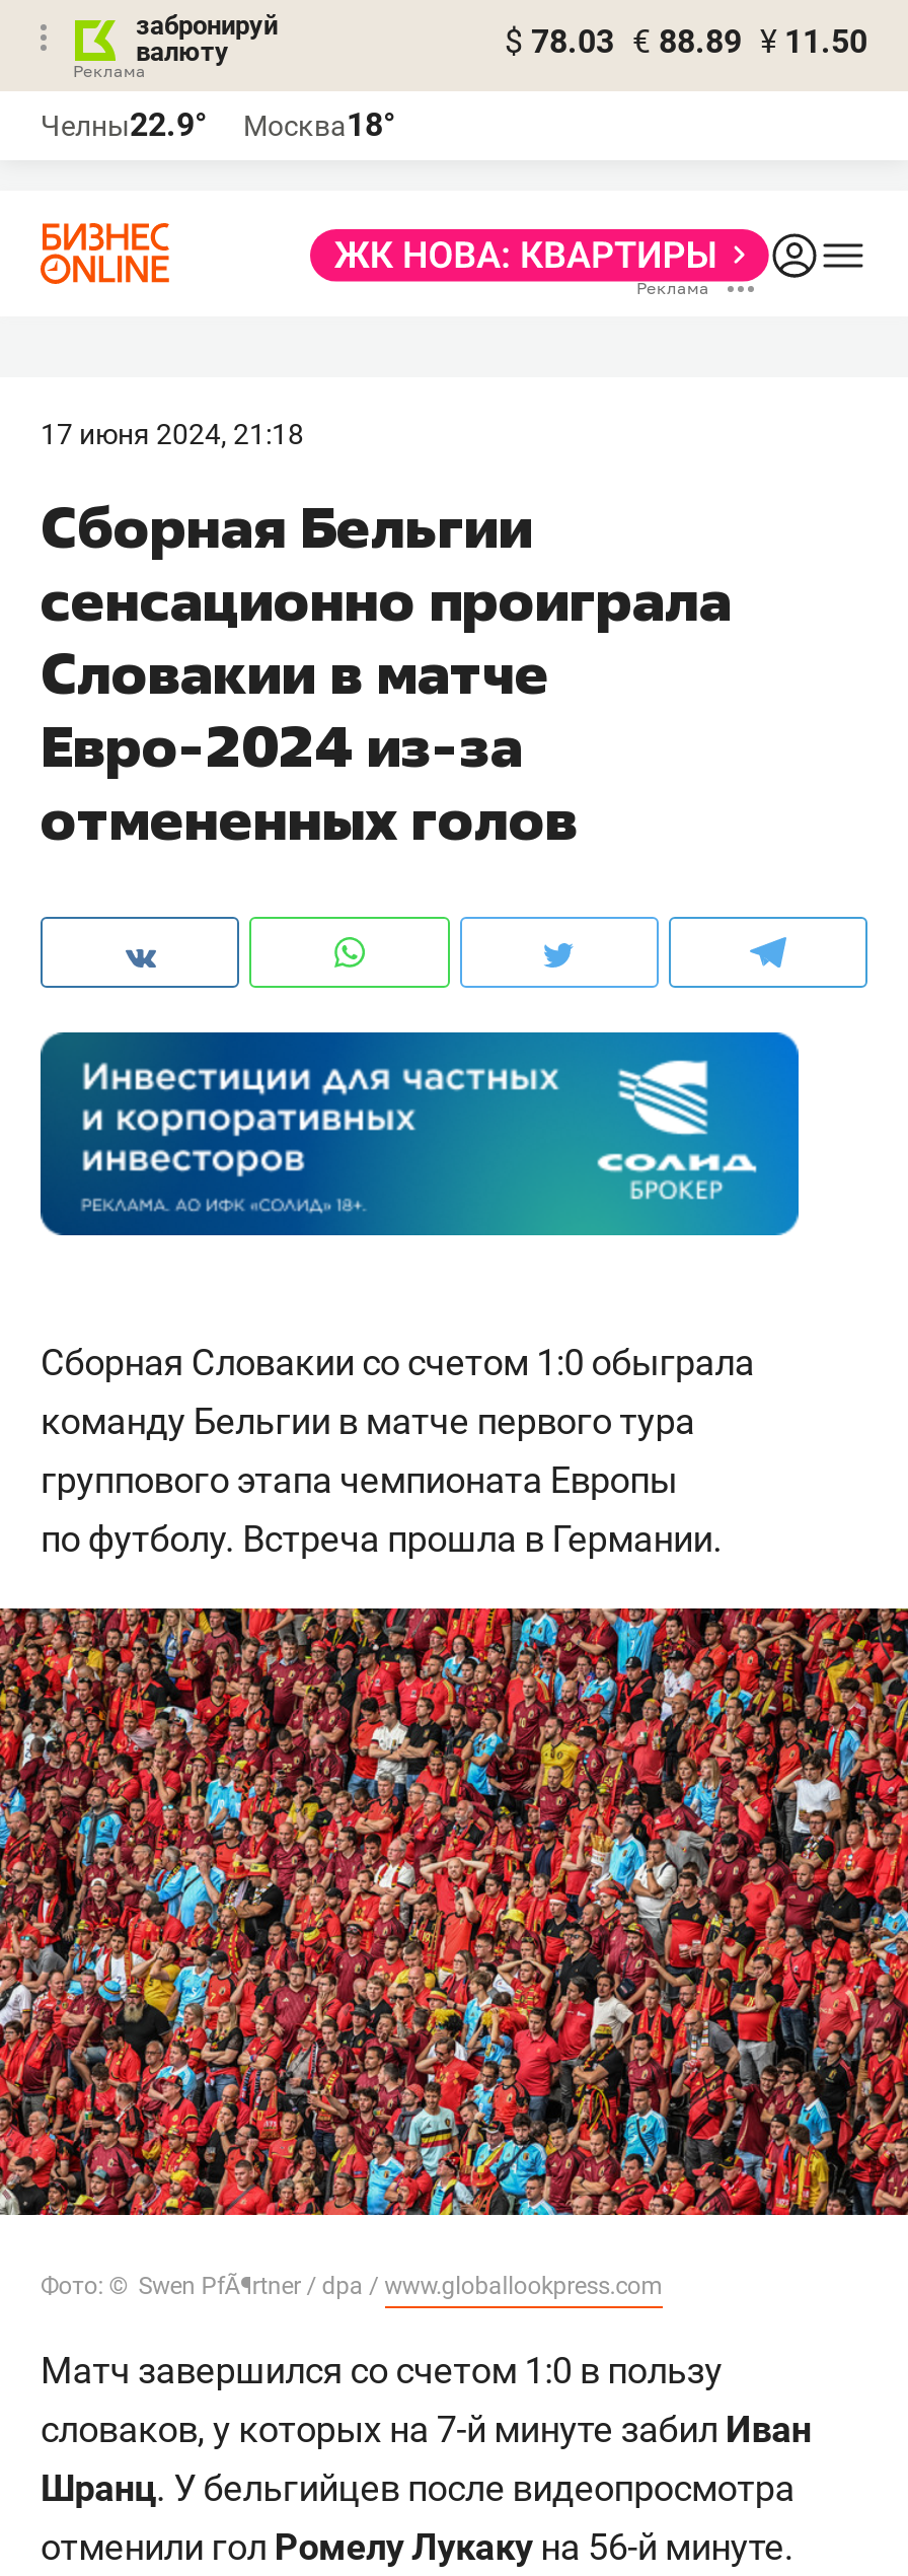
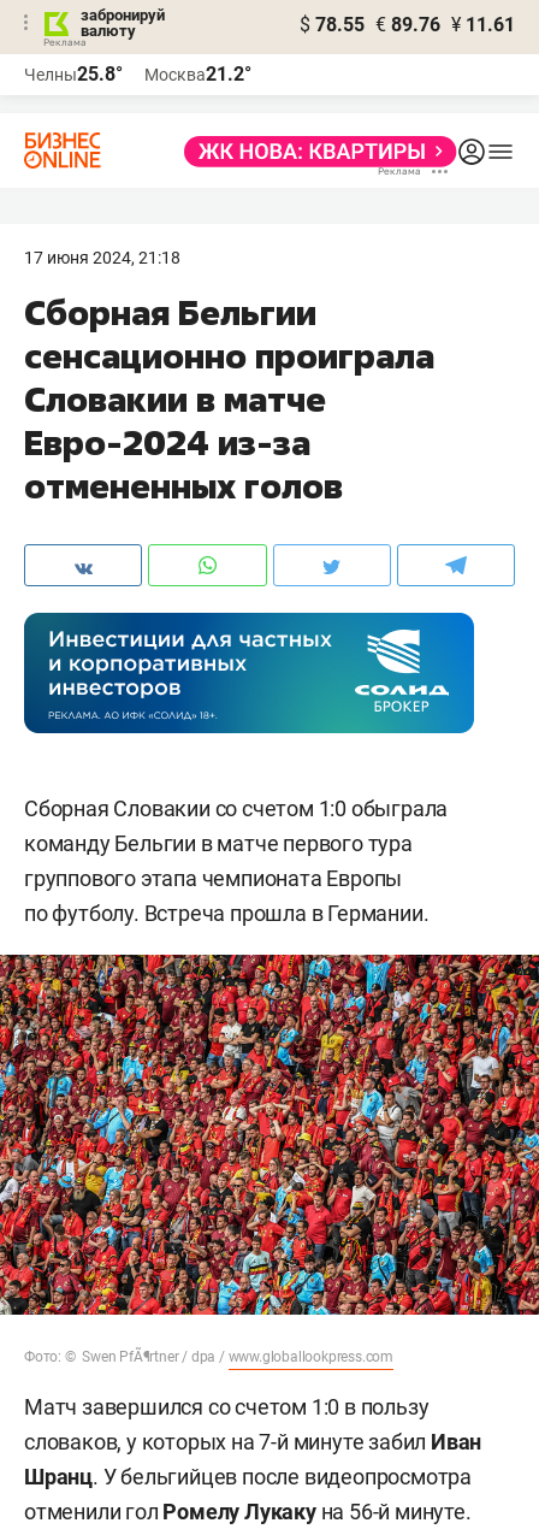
[505,22,867,61] $ 78.03 € 88.89 ¥ 11.50 -> [300,13,515,36] $ 78.55 € 89.76 ¥ 11.61
[41,105,207,144] Челны22.9° -> [24,63,123,85] Челны25.8°
[243,105,395,144] Москва18° -> [144,63,251,85] Москва21.2°

